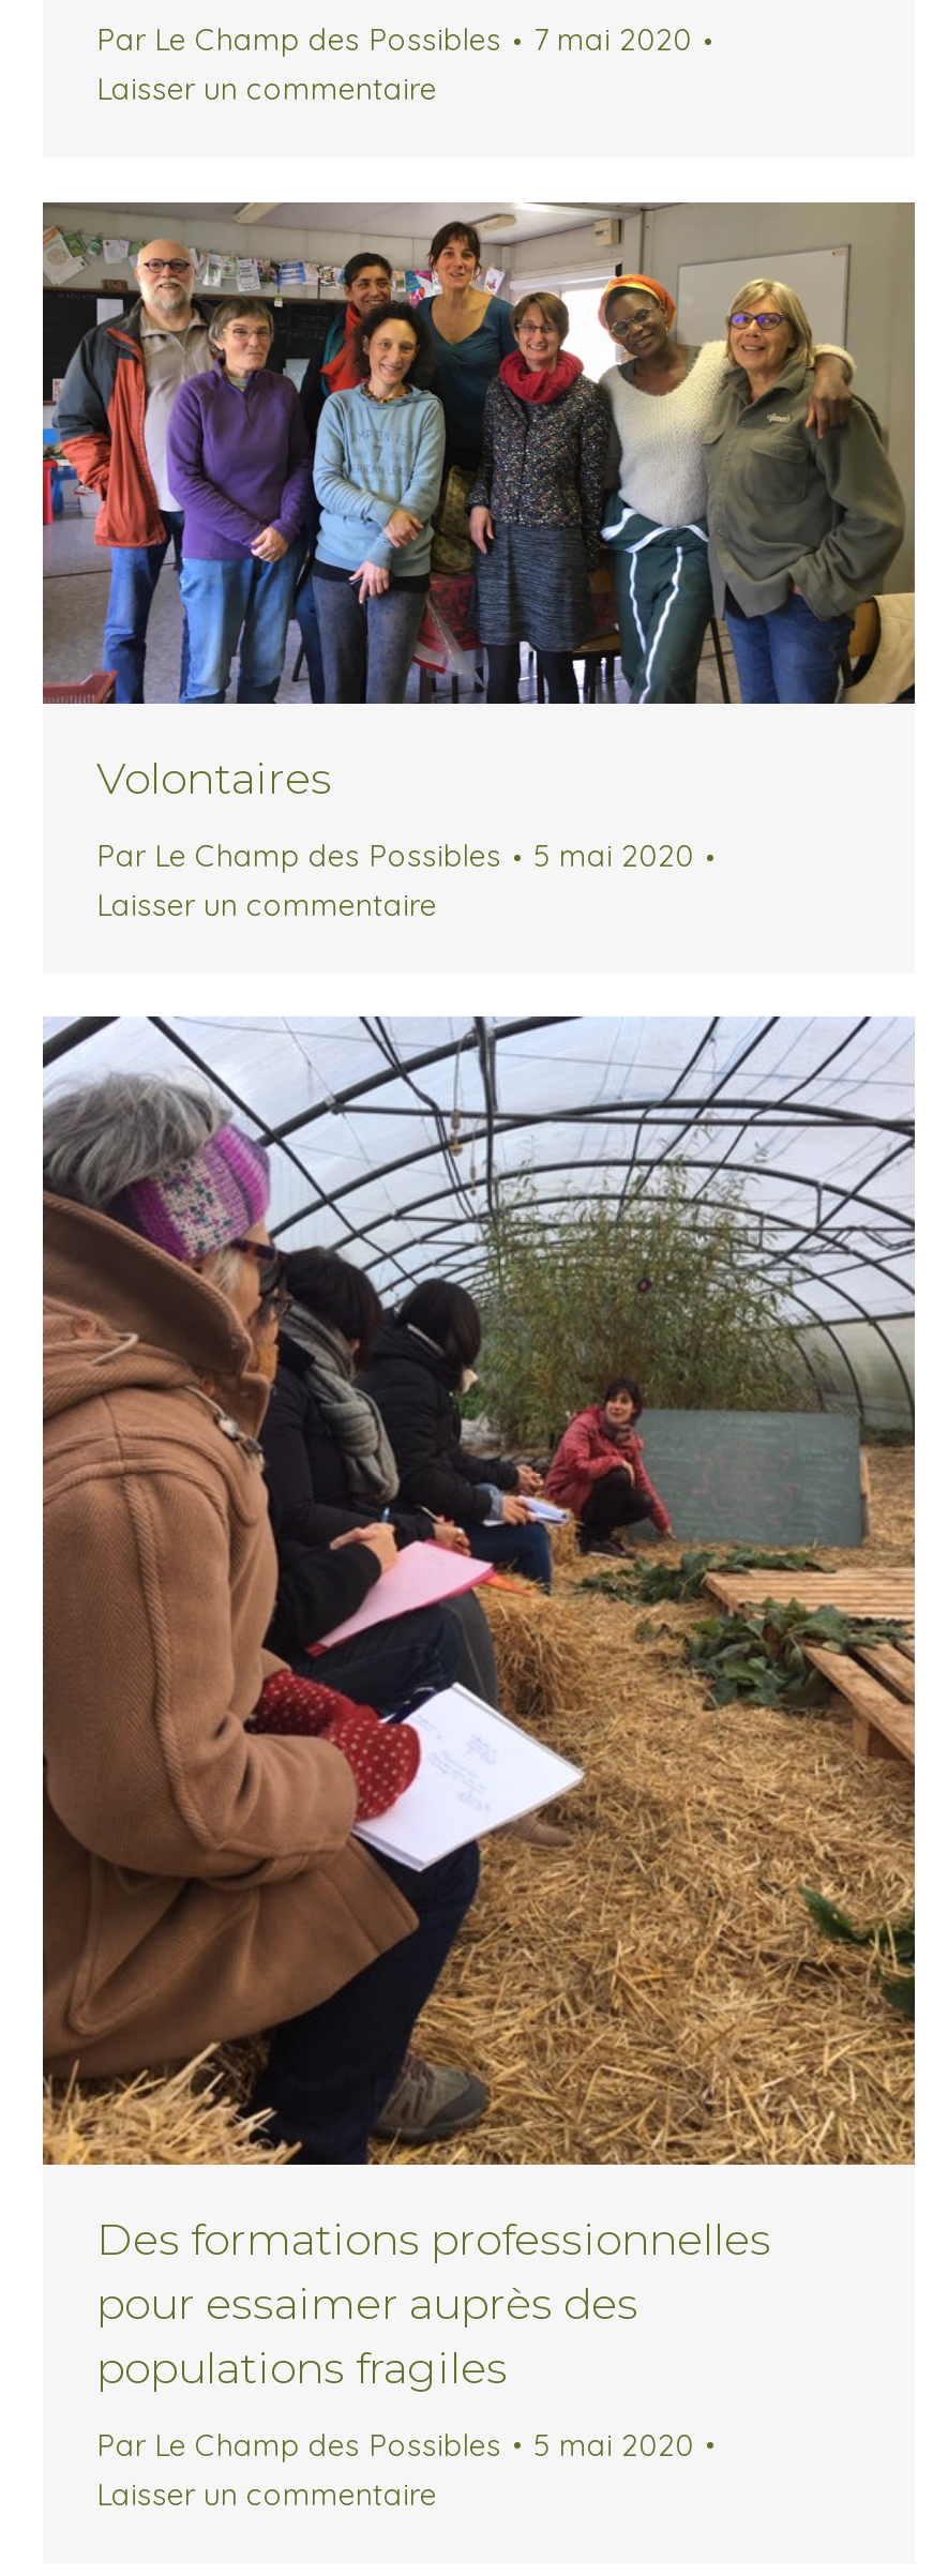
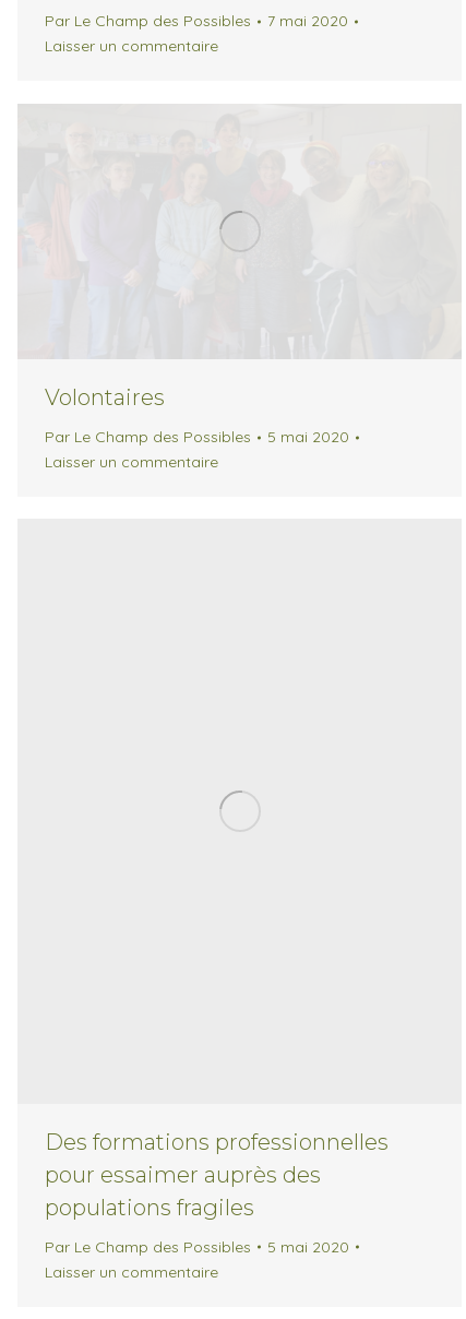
[41,200,917,706] [image] -> none
[41,1014,917,2167] [image] -> none

